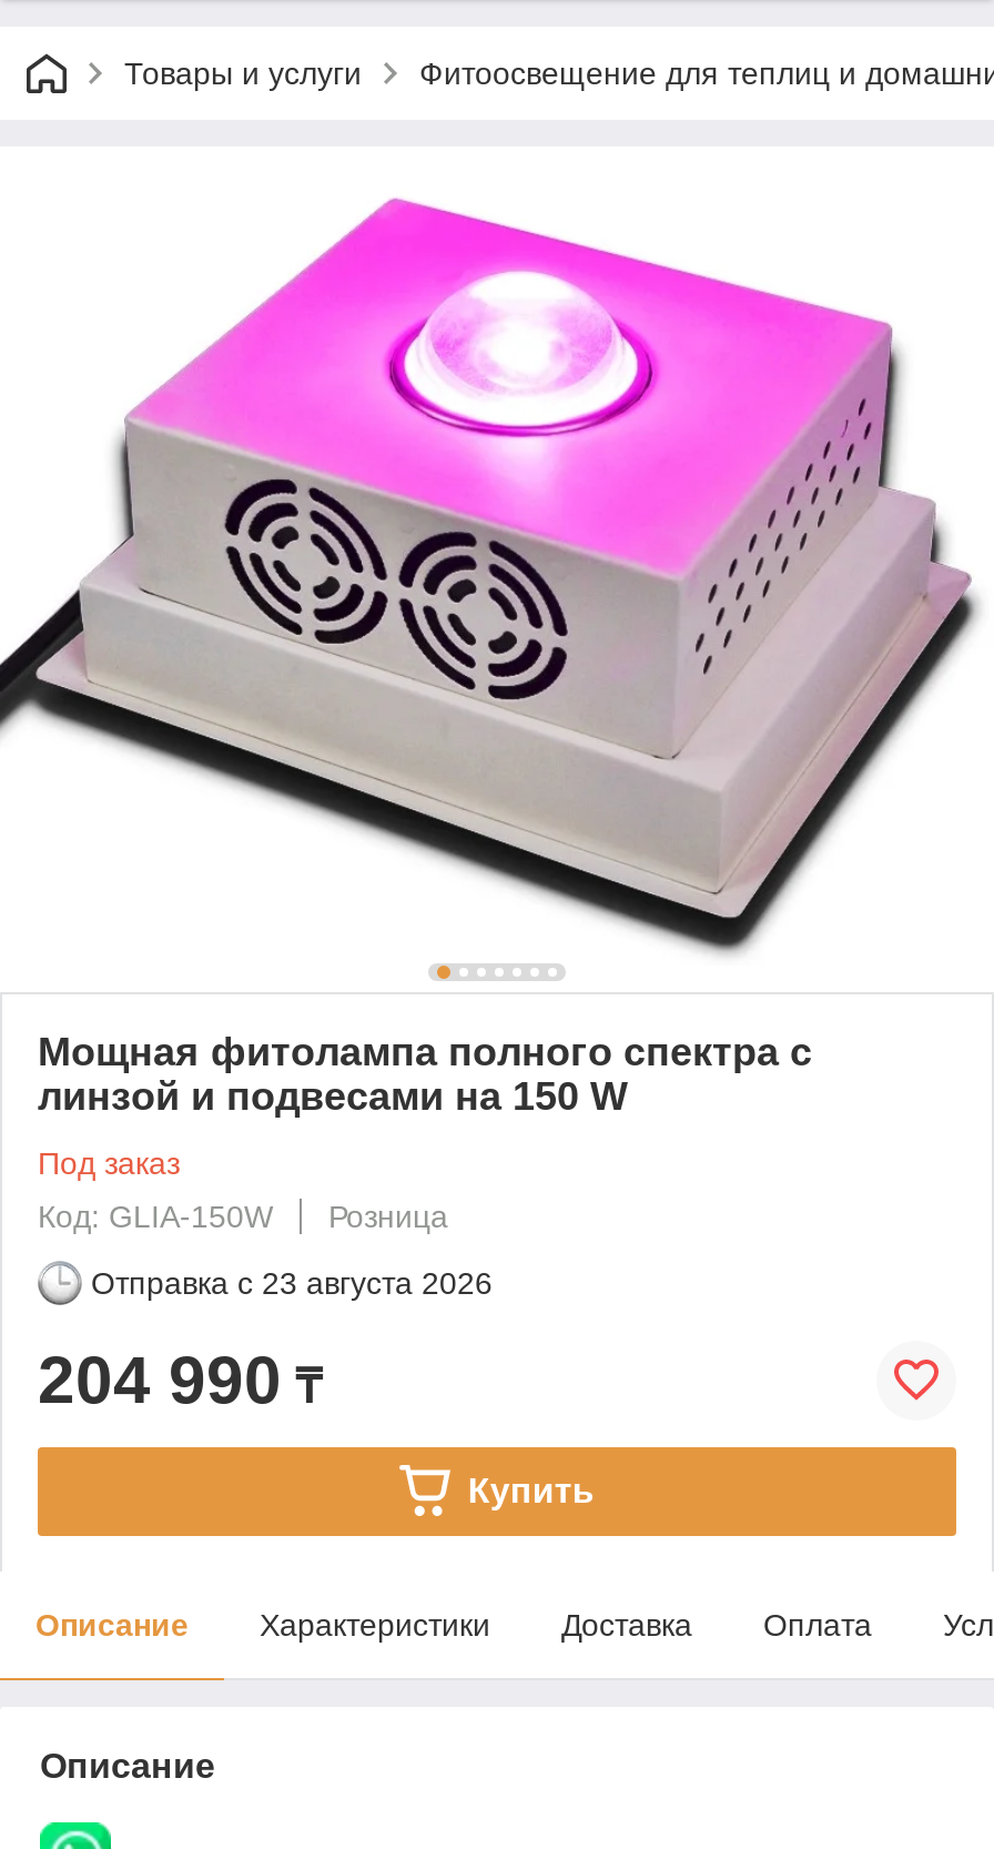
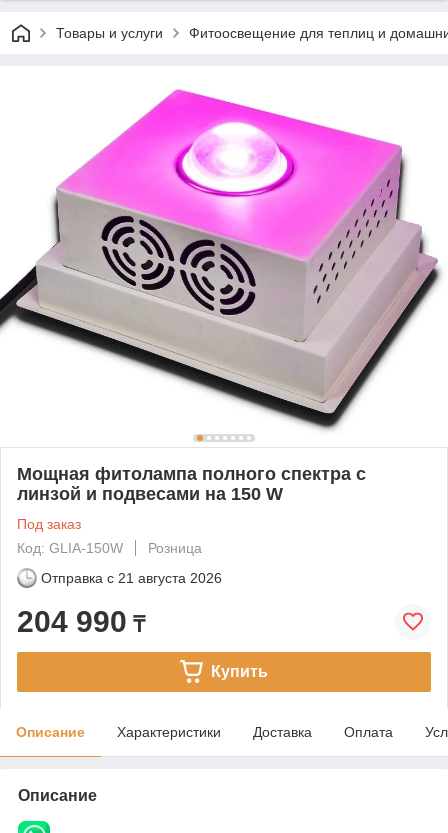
[91,1265,493,1300] Отправка с 23 августа 2026 -> [41,570,222,586] Отправка с 21 августа 2026

